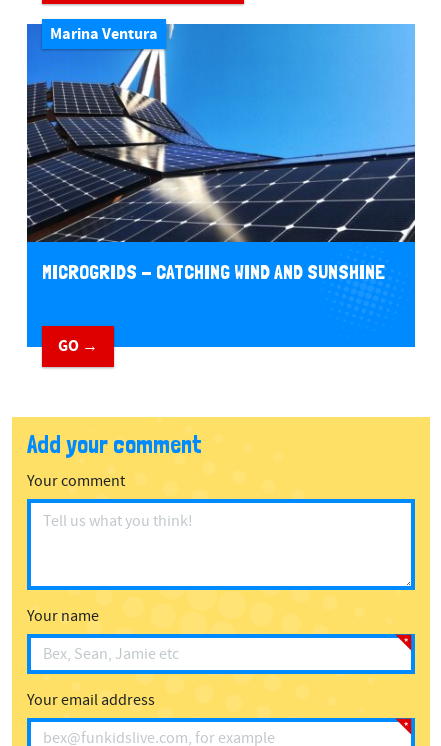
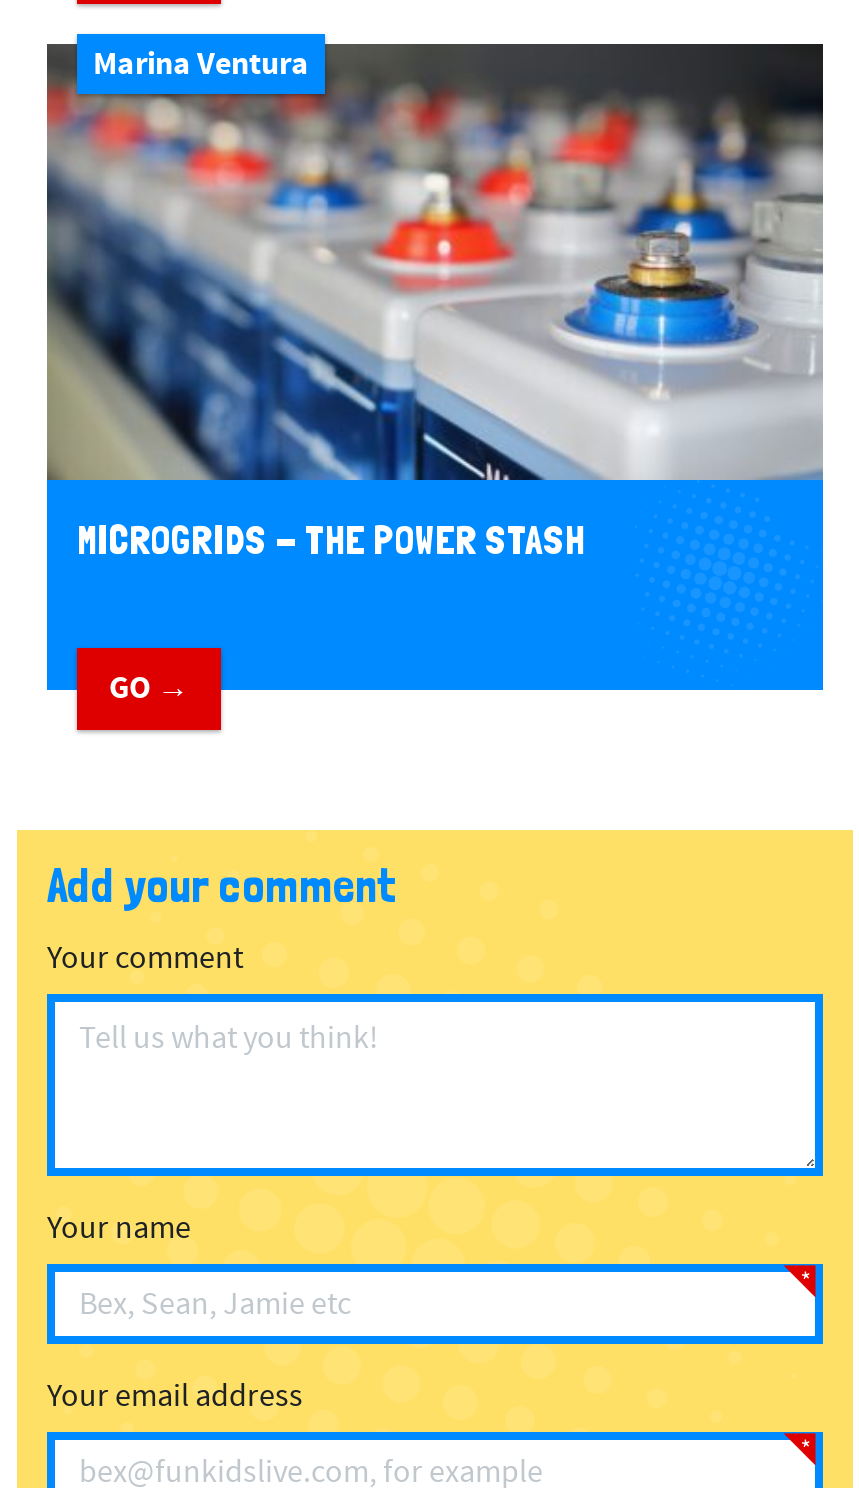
[26,23,416,284] [image] | MICROGRIDS - CATCHING WIND AND SUNSHINE -> [45,42,825,564] [image] | MICROGRIDS - THE POWER STASH

